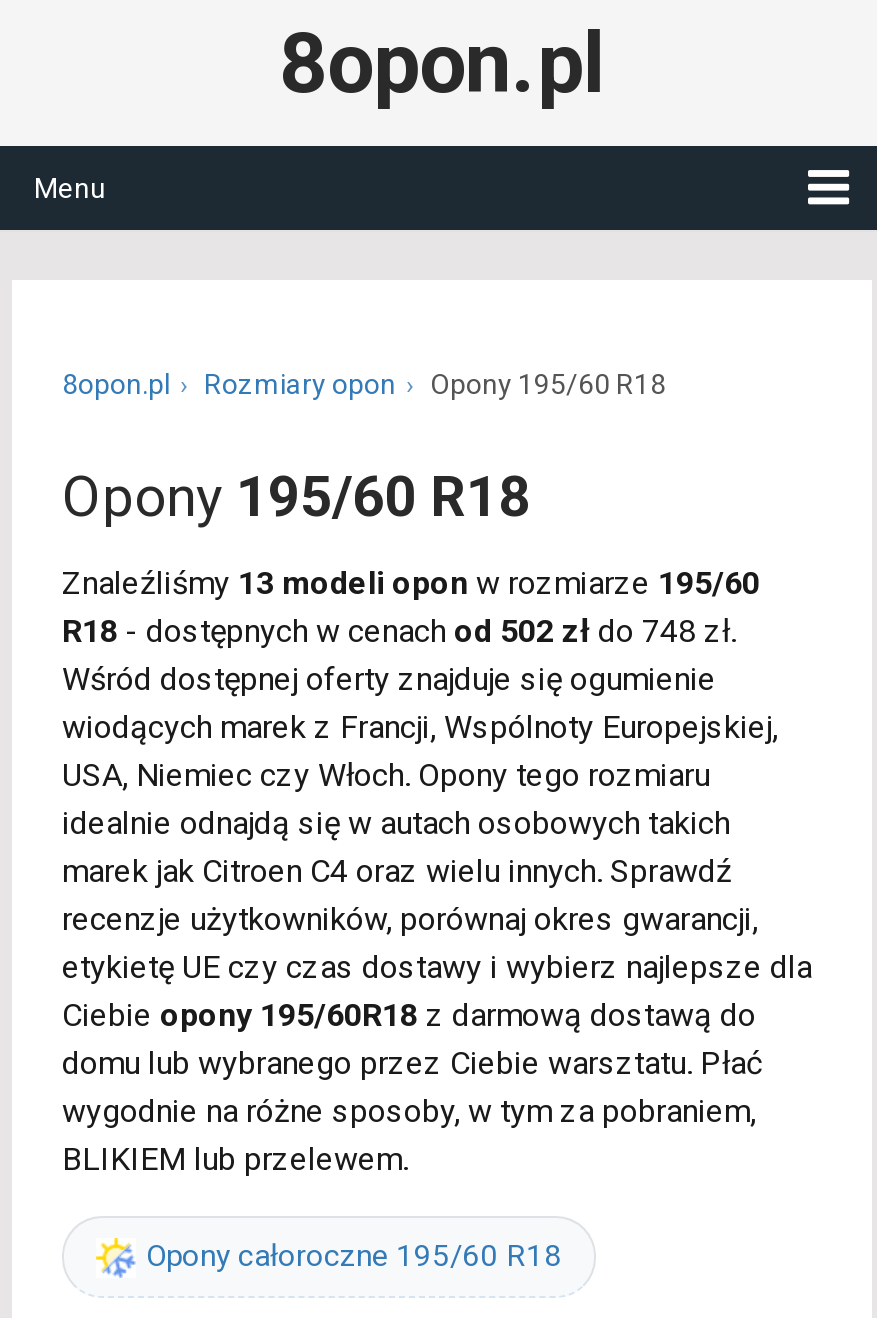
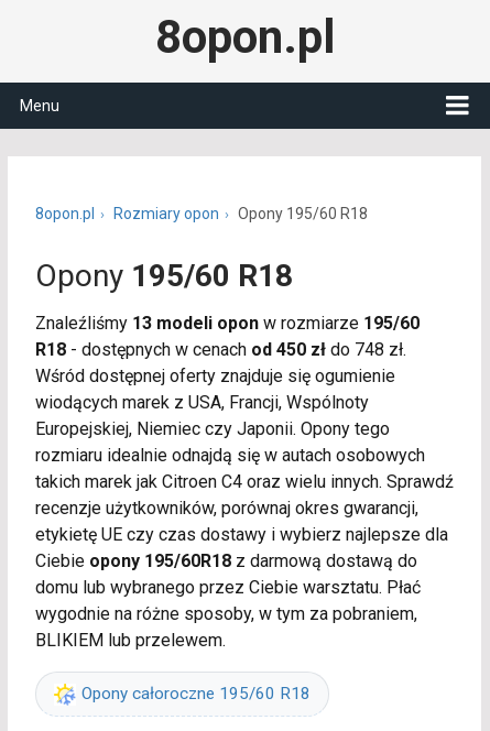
[62,612,736,650] R18 - dostępnych w cenach od 502 zł do 748 zł. -> [35,339,406,360] R18 - dostępnych w cenach od 450 zł do 748 zł.
[62,708,778,890] wiodących marek z Francji, Wspólnoty Europejskiej, | USA, Niemiec czy Włoch. Opony tego rozmiaru | idealnie odnajdą się w autach osobowych takich | marek jak Citroen C4 oraz wielu innych. Sprawdź -> [35,392,454,492] wiodących marek z USA, Francji, Wspólnoty | Europejskiej, Niemiec czy Japonii. Opony tego | rozmiaru idealnie odnajdą się w autach osobowych | takich marek jak Citroen C4 oraz wielu innych. Sprawdź

